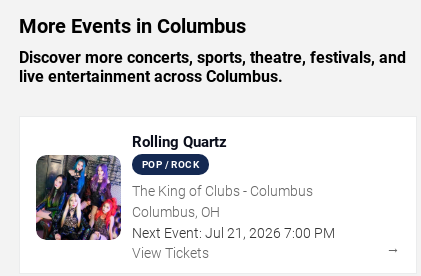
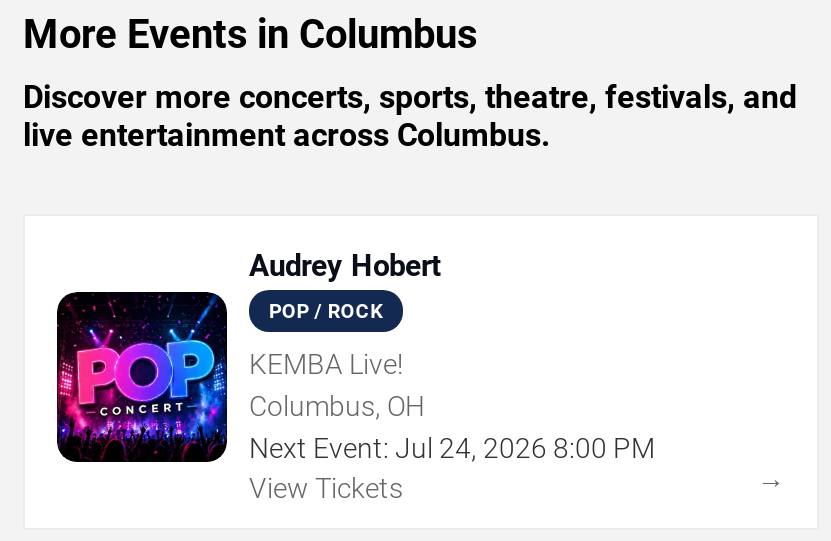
[132,133,227,151] Rolling Quartz -> [249,249,441,285] Audrey Hobert
[35,154,313,241] [image] | The King of Clubs - Columbus -> [55,290,403,464] [image] | KEMBA Live!
[132,225,335,241] Next Event: Jul 21, 2026 7:00 PM -> [249,433,655,465] Next Event: Jul 24, 2026 8:00 PM

